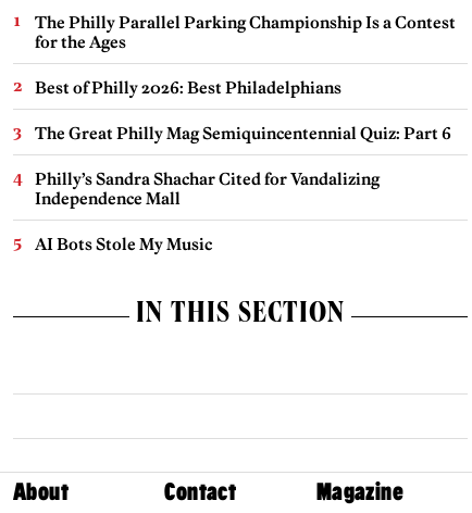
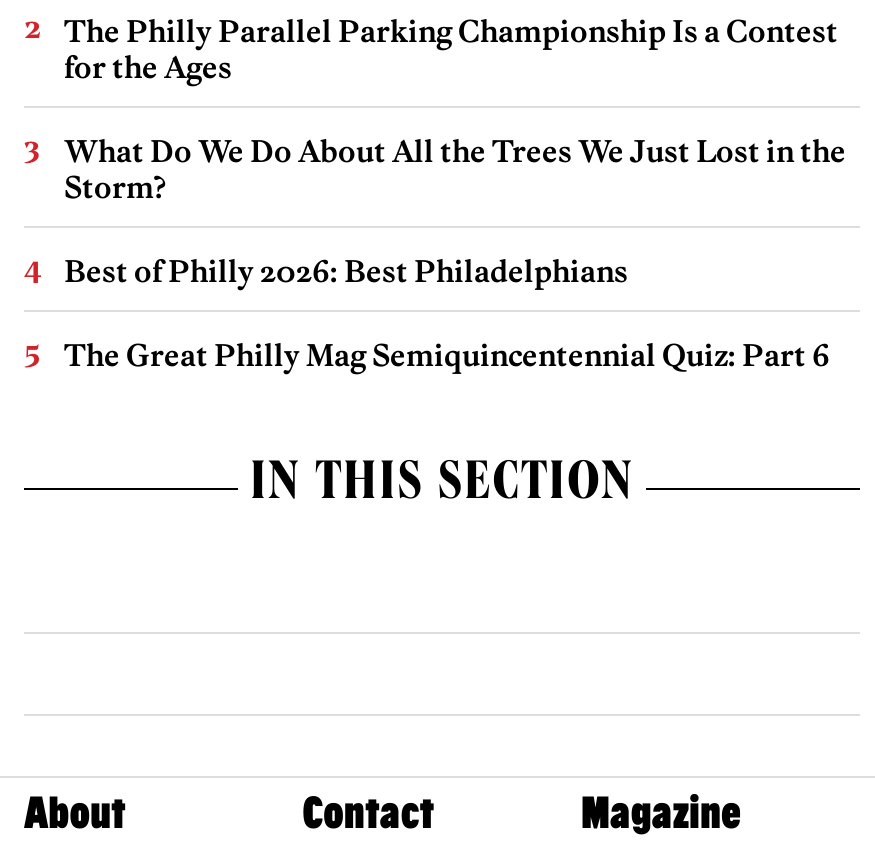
none -> [64,133,846,207] What Do We Do About All the Trees We Just Lost in the | Storm?
moved [35,77,451,143] -> [64,253,830,375]: Best of Philly 2026: Best Philadelphians | The Great Philly Mag Semiquincentennial Quiz: Part 6
[35,168,380,254] Philly’s Sandra Shachar Cited for Vandalizing | Independence Mall | AI Bots Stole My Music -> none

